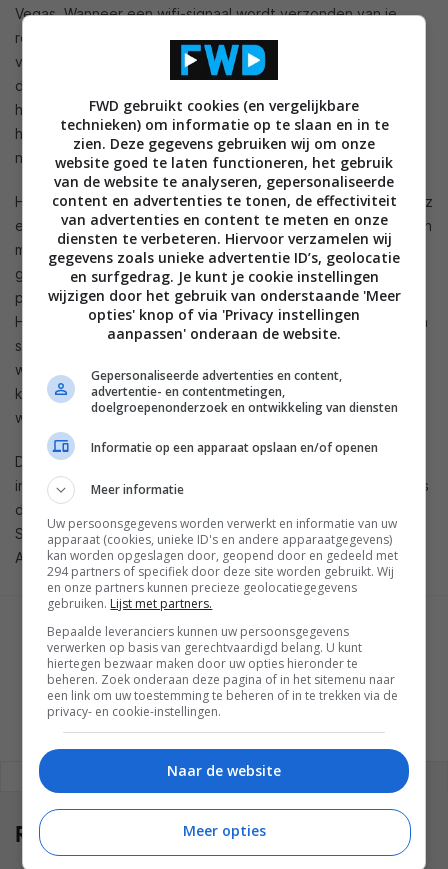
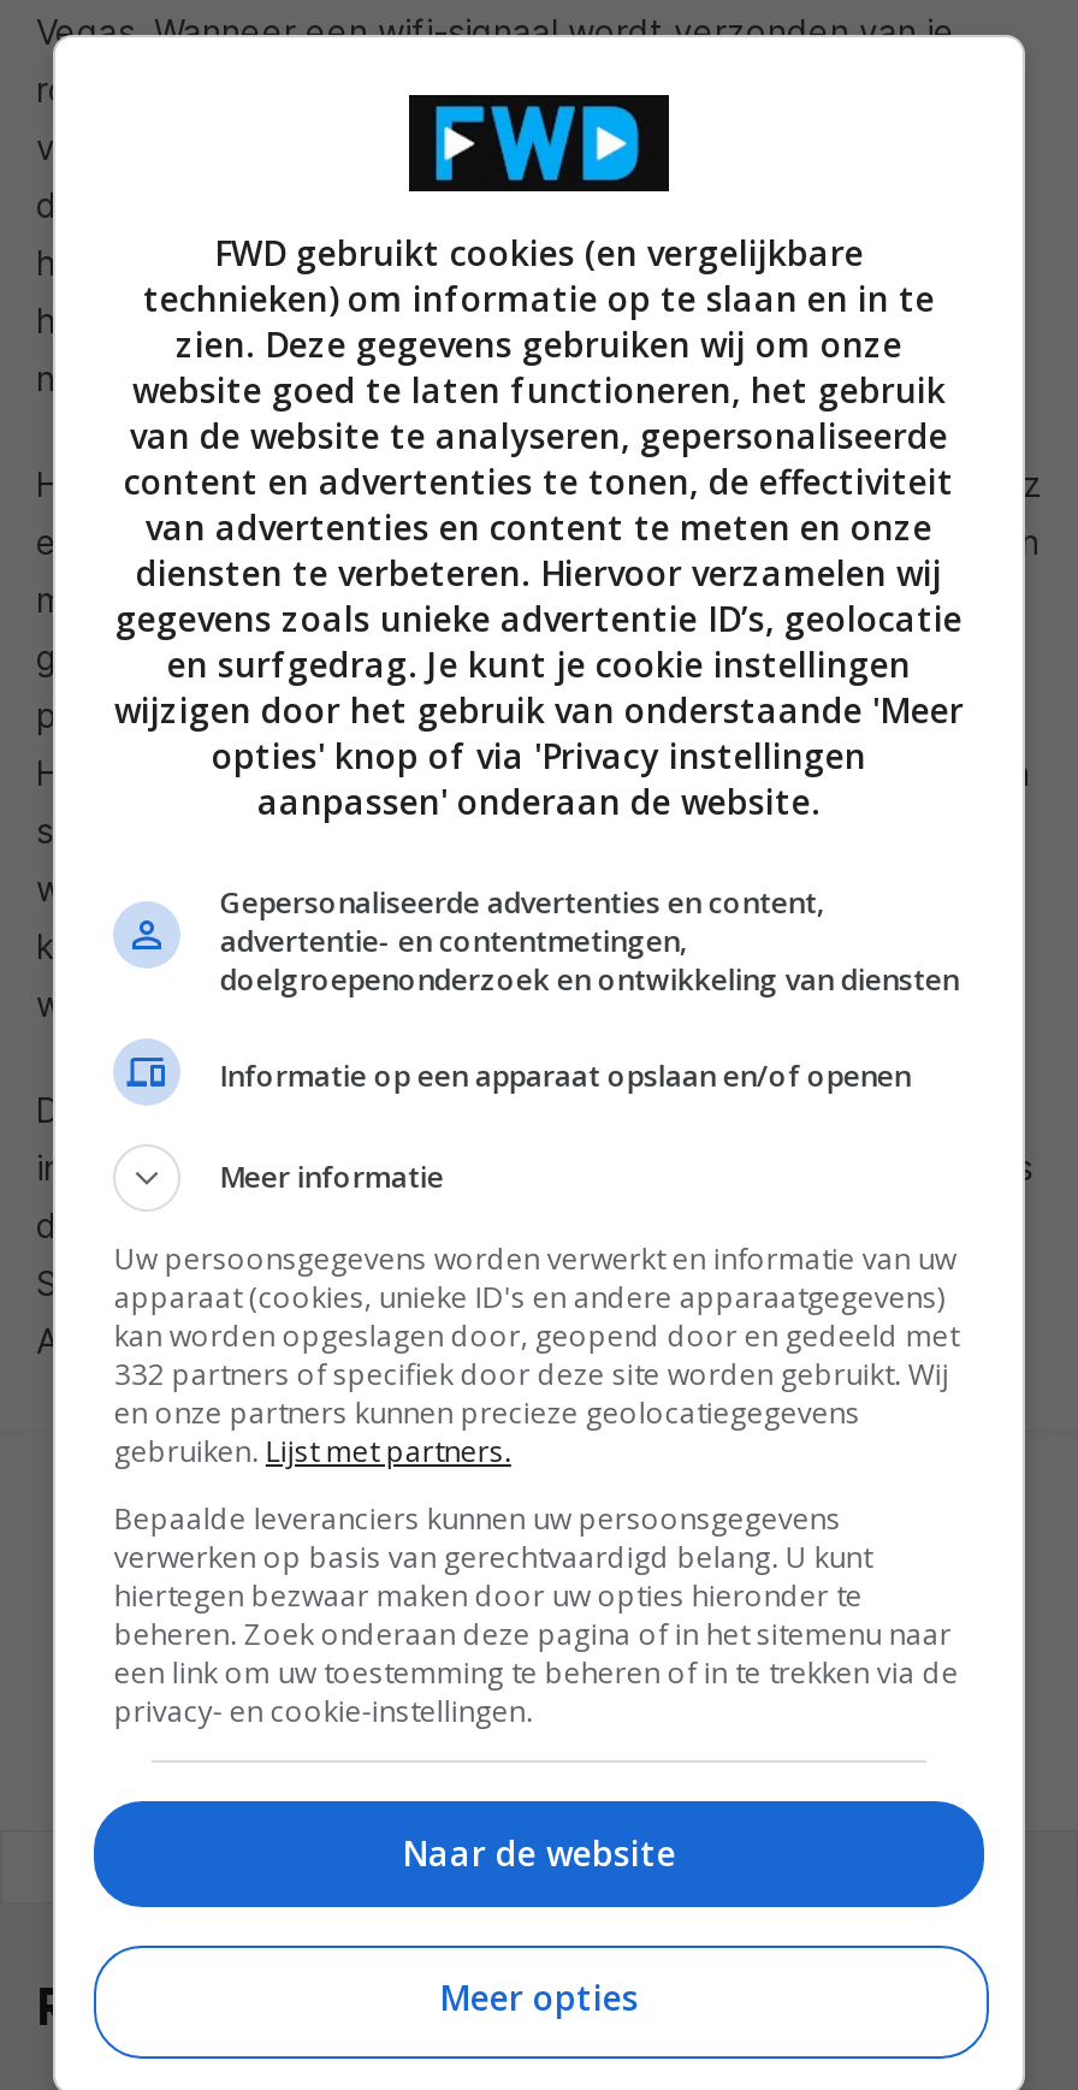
[47,562,394,579] 294 partners of specifiek door deze site worden gebruikt. Wij -> [114,1352,949,1393] 332 partners of specifiek door deze site worden gebruikt. Wij

